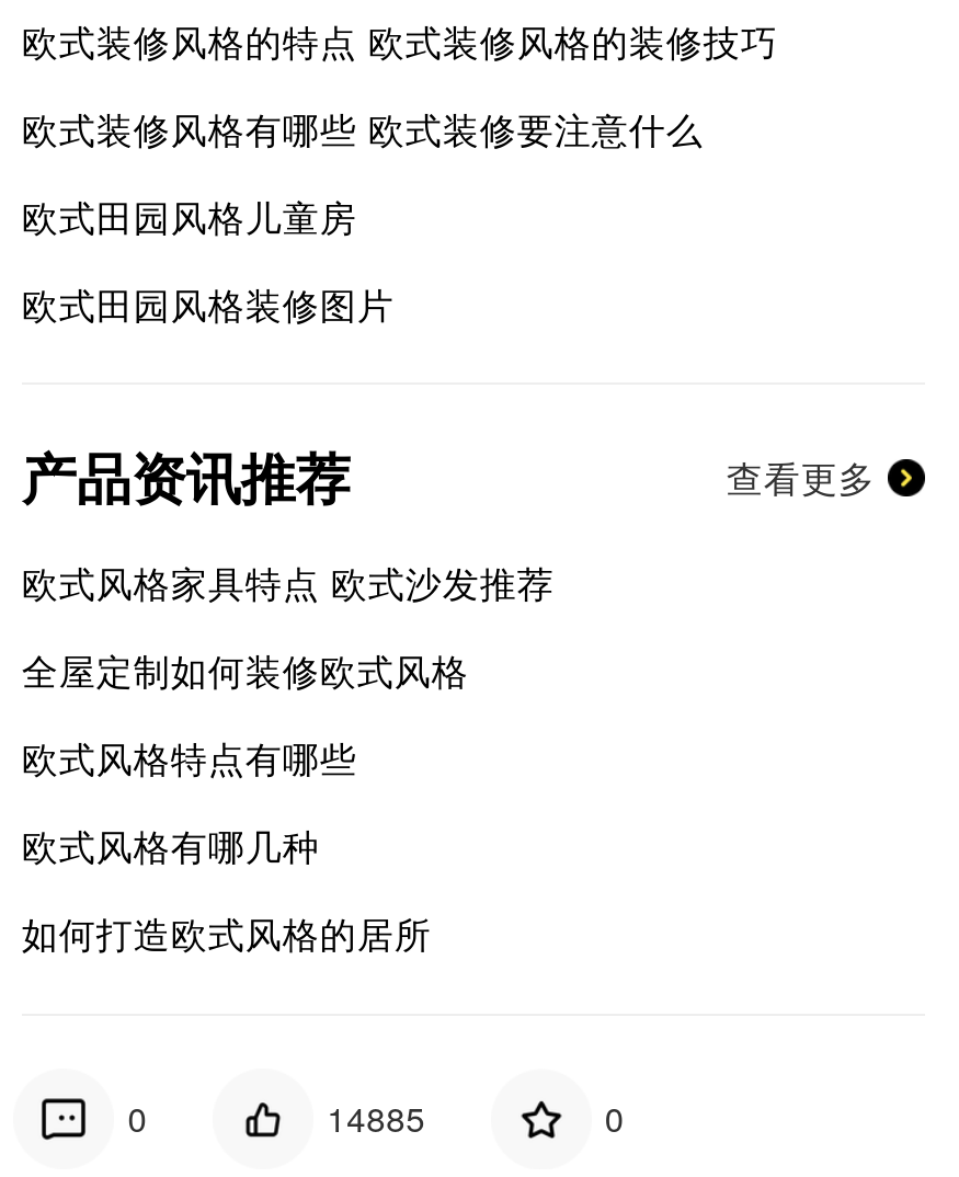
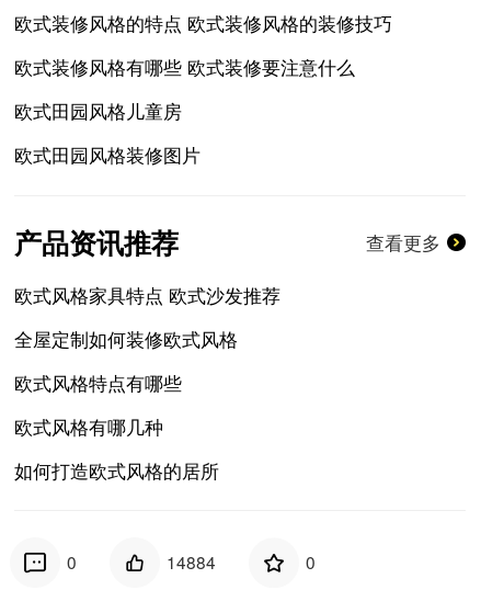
[327,1093,425,1141] 14885 -> [167,550,216,574] 14884

